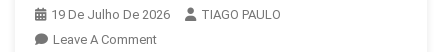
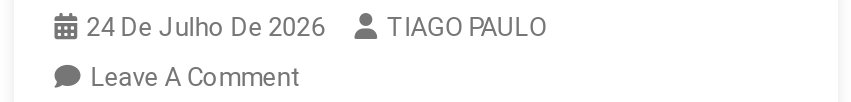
[51,7,170,22] 19 De Julho De 2026 -> [87,12,325,42] 24 De Julho De 2026

